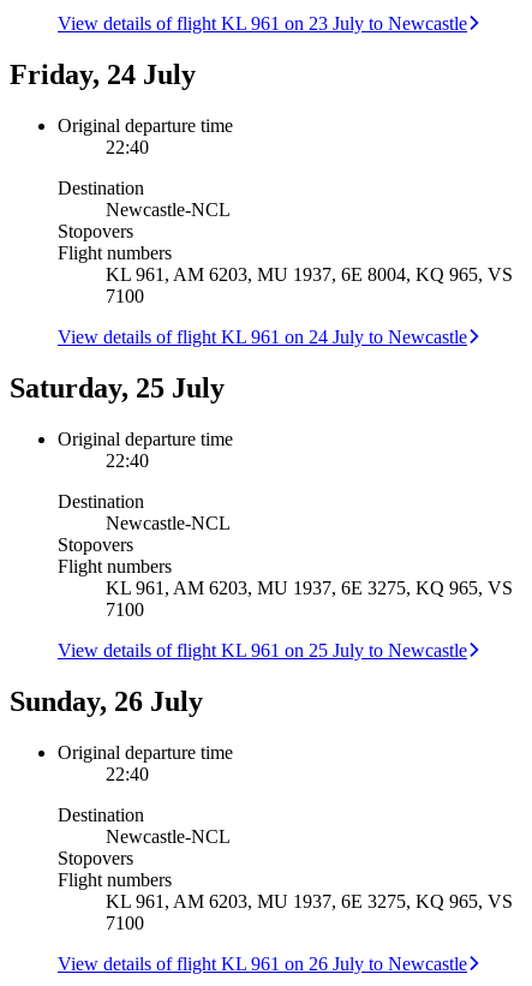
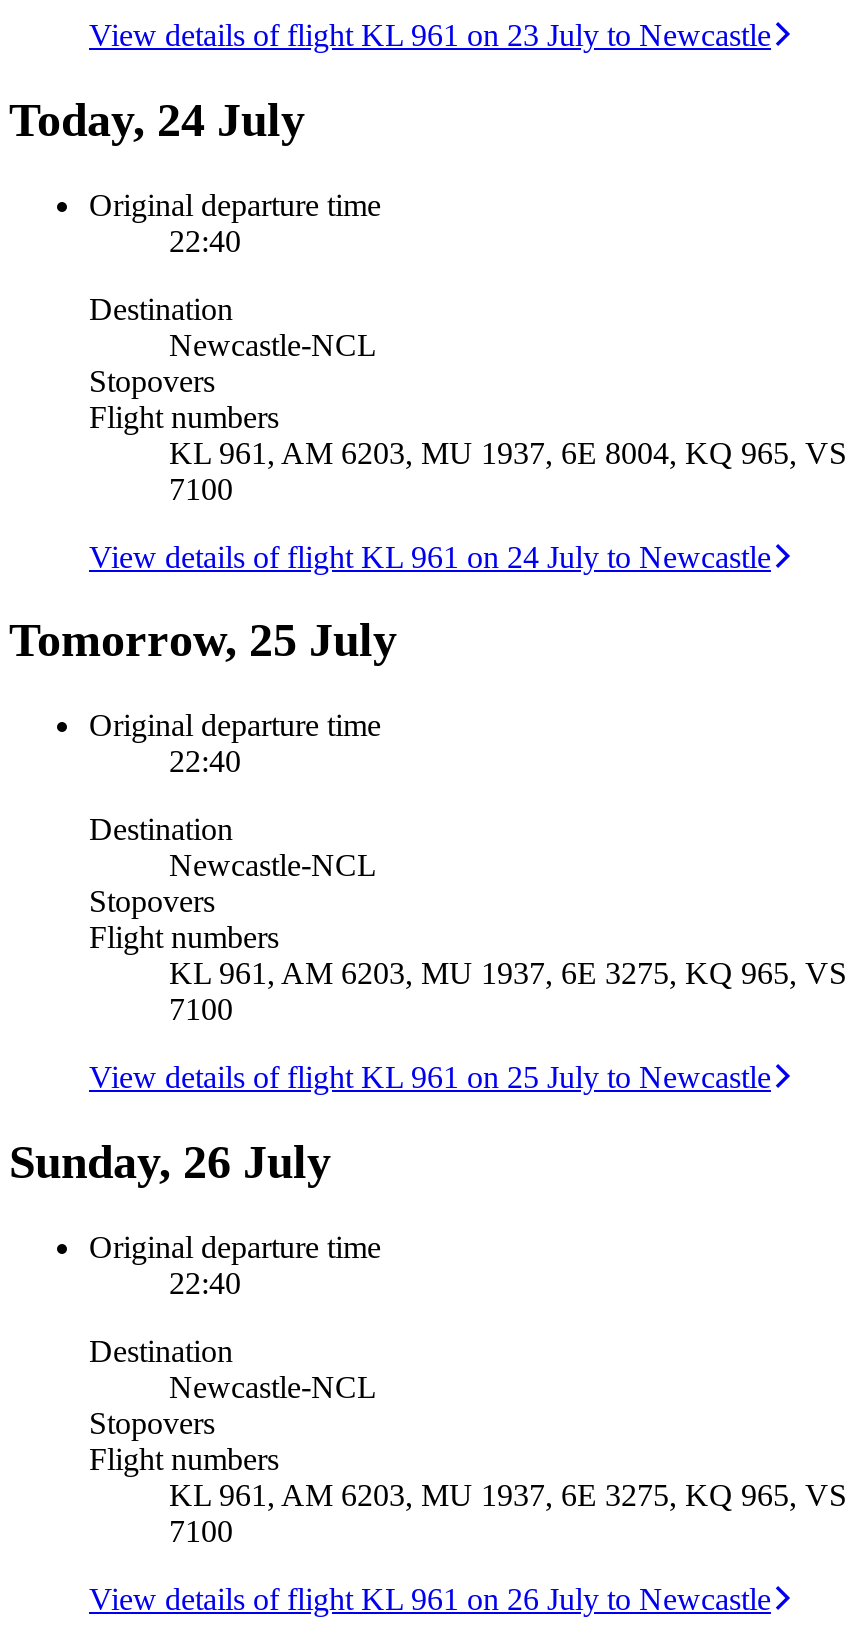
[10,59,196,90] Friday, 24 July -> [9,93,305,145] Today, 24 July
[10,372,225,404] Saturday, 25 July -> [9,615,397,667] Tomorrow, 25 July

